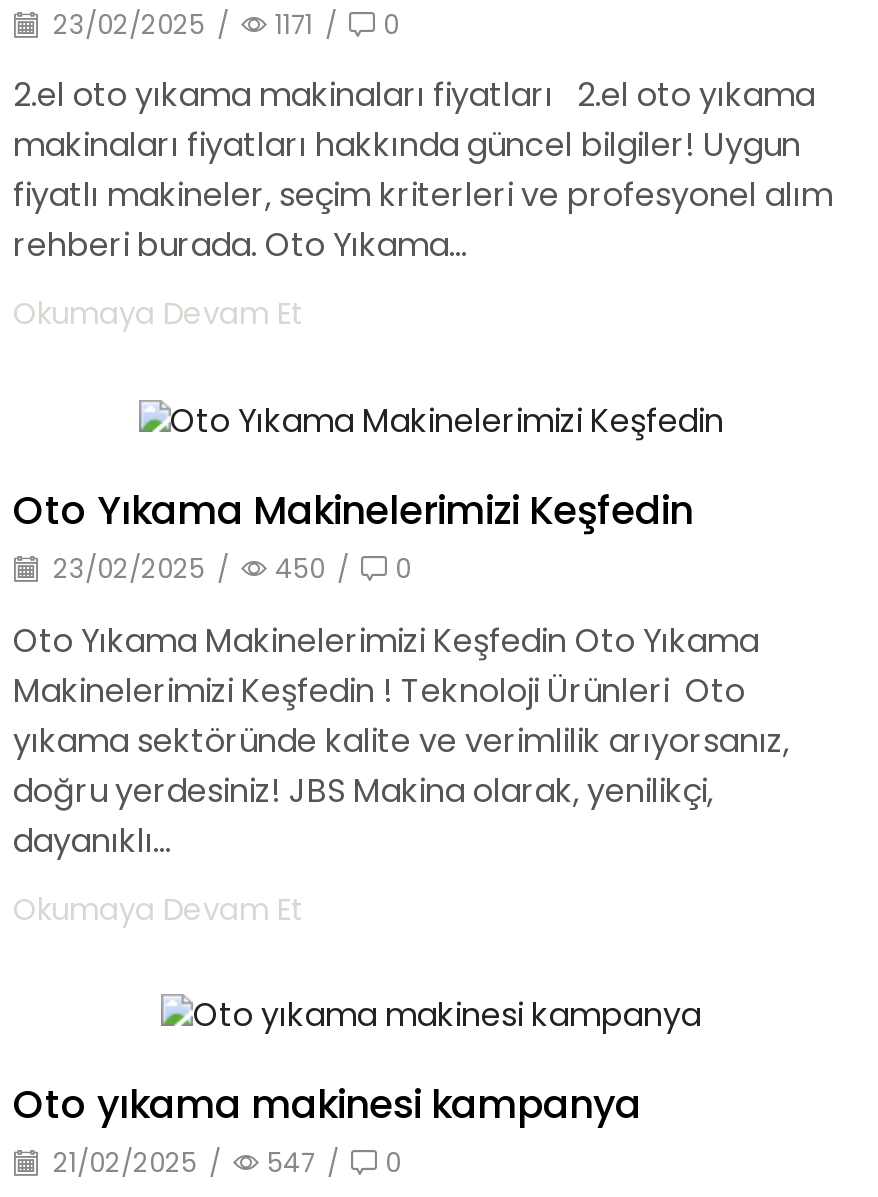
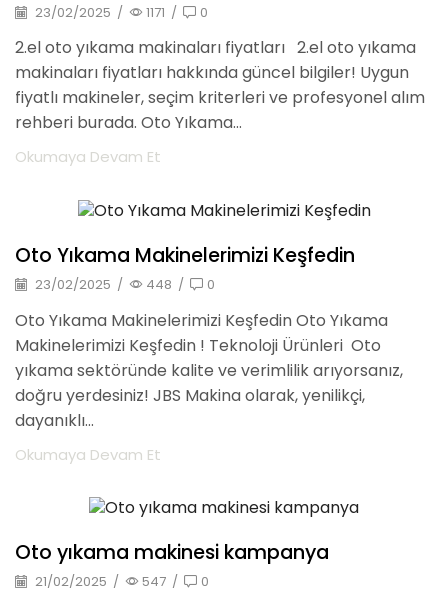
[47,550,411,588] 23/02/2025 / 450 / 0 -> [32,275,215,294] 23/02/2025 / 448 / 0

